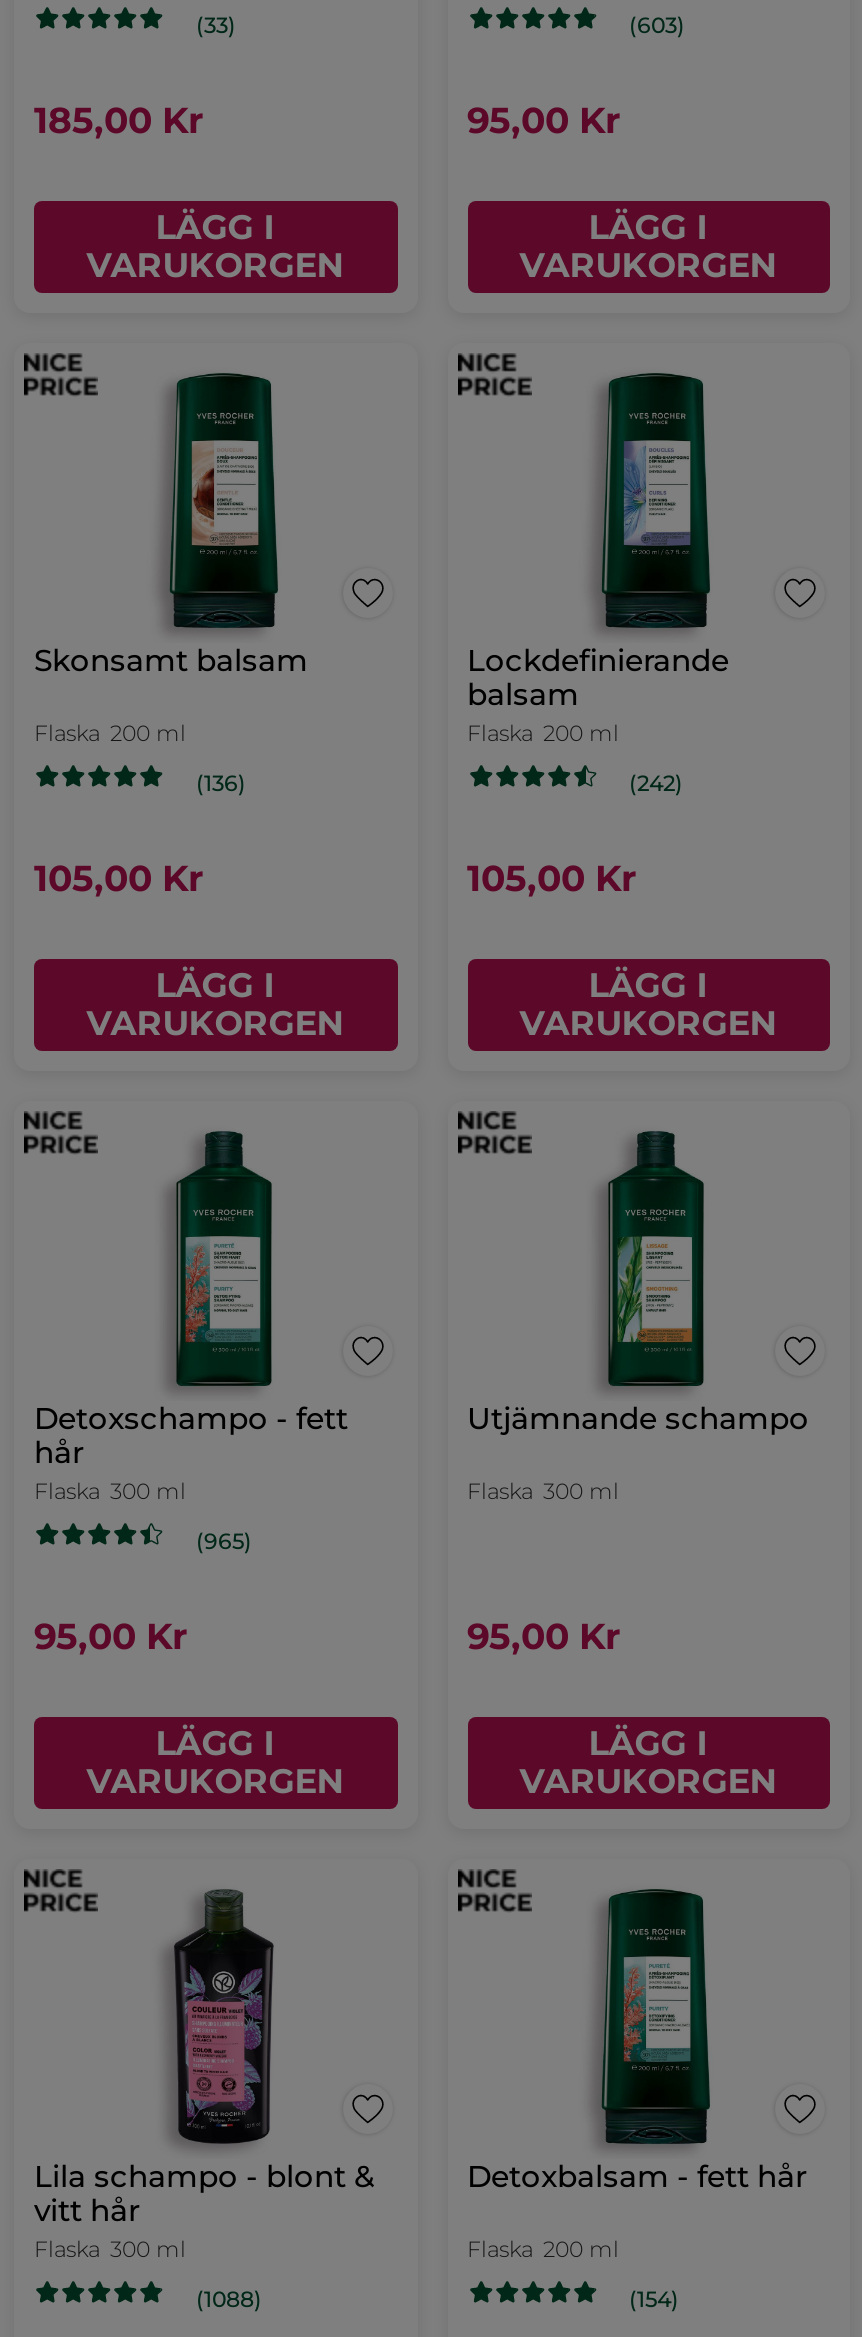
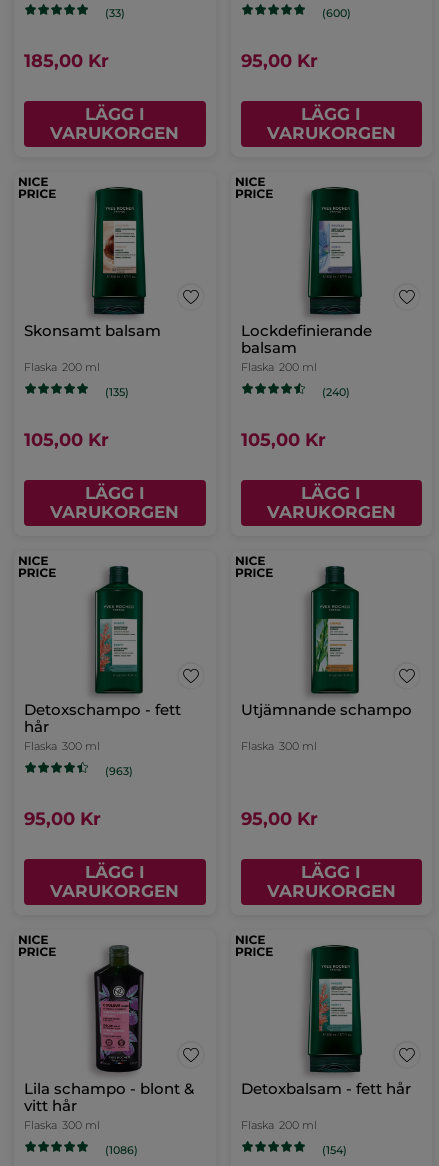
[629,12,685,40] (603) -> [321,6,350,20] (600)
[196,770,246,798] (136) -> [105,385,129,399] (135)
[629,770,683,798] (242) -> [321,385,349,399] (240)
[196,1528,252,1556] (965) -> [105,764,133,778] (963)
[196,2286,262,2314] (1088) -> [105,1143,138,1157] (1086)

